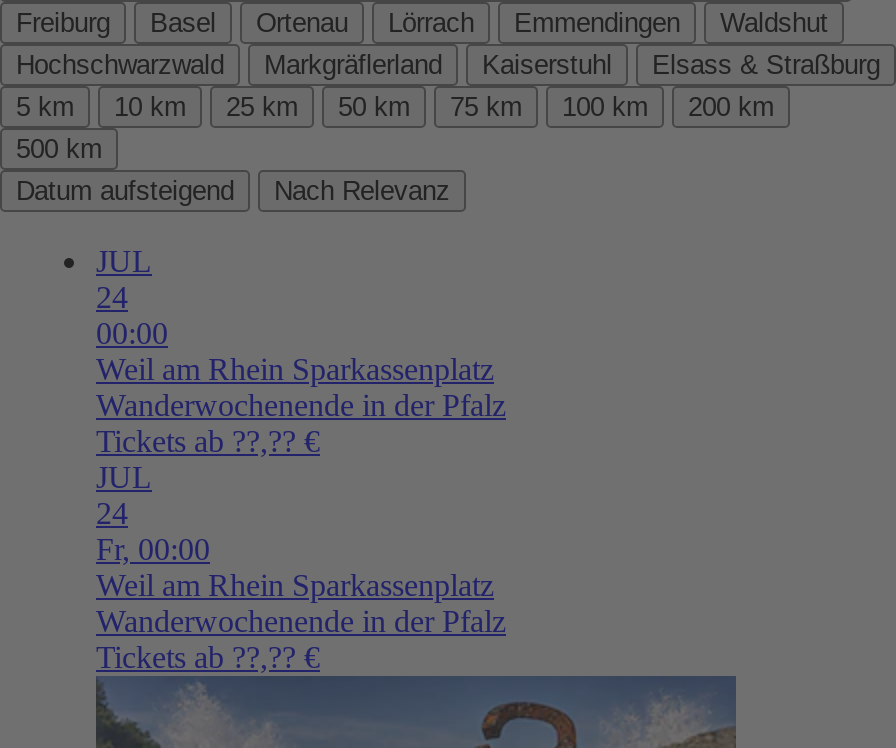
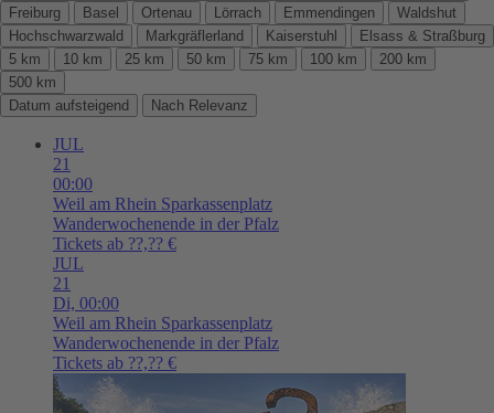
[96,280,128,314] 24 -> [53,154,71,173] 21
[96,496,210,566] 24 | Fr, 00:00 -> [53,274,119,312] 21 | Di, 00:00

